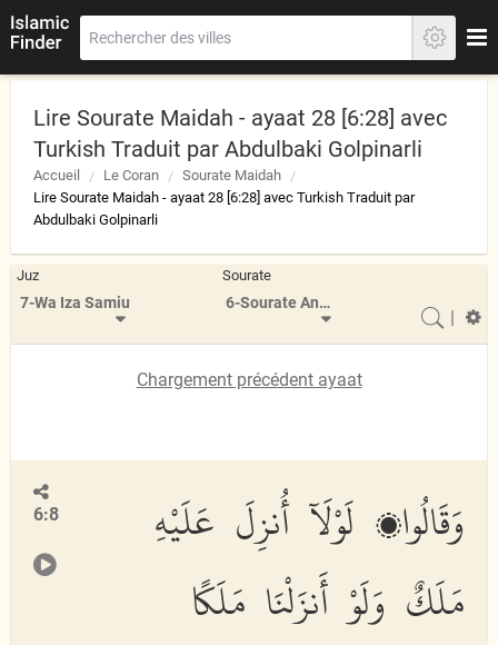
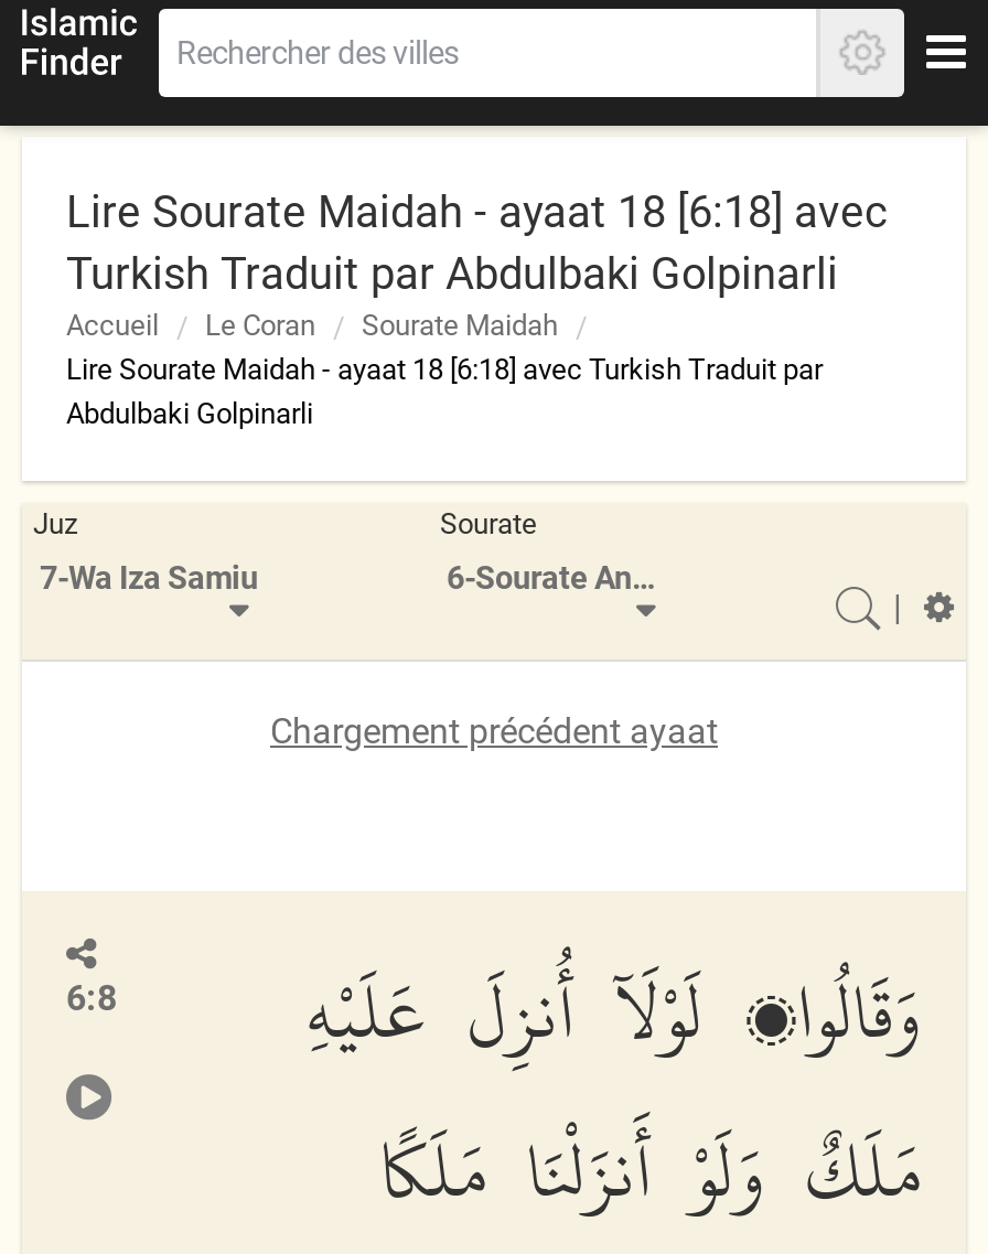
[33,105,447,131] Lire Sourate Maidah - ayaat 28 [6:28] avec -> [66,185,887,238] Lire Sourate Maidah - ayaat 18 [6:18] avec
[33,189,415,206] Lire Sourate Maidah - ayaat 28 [6:28] avec Turkish Traduit par -> [66,353,823,386] Lire Sourate Maidah - ayaat 18 [6:18] avec Turkish Traduit par

